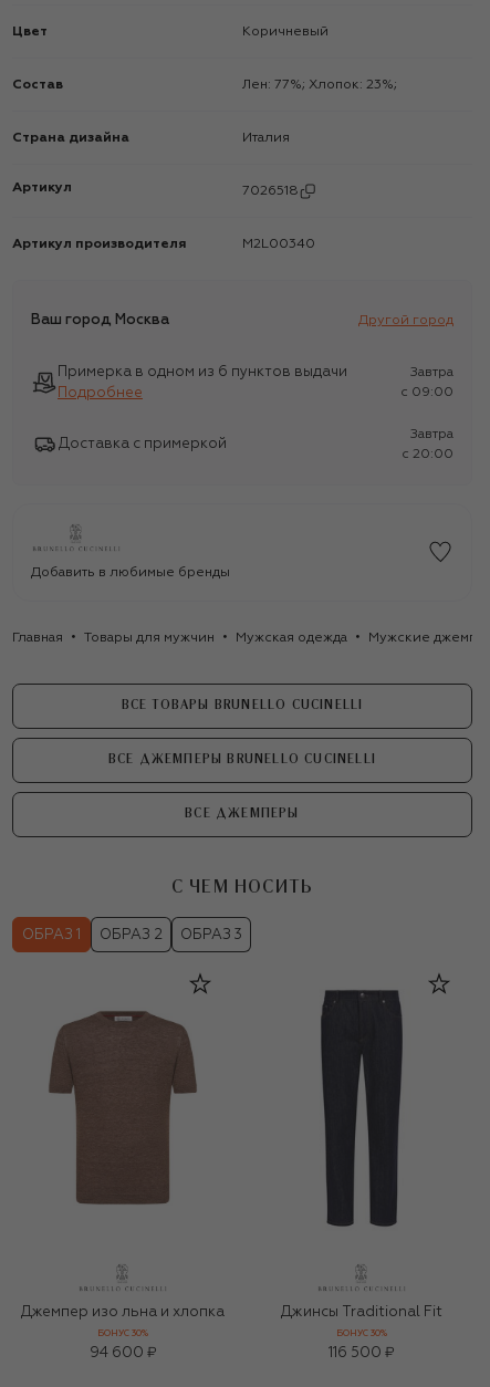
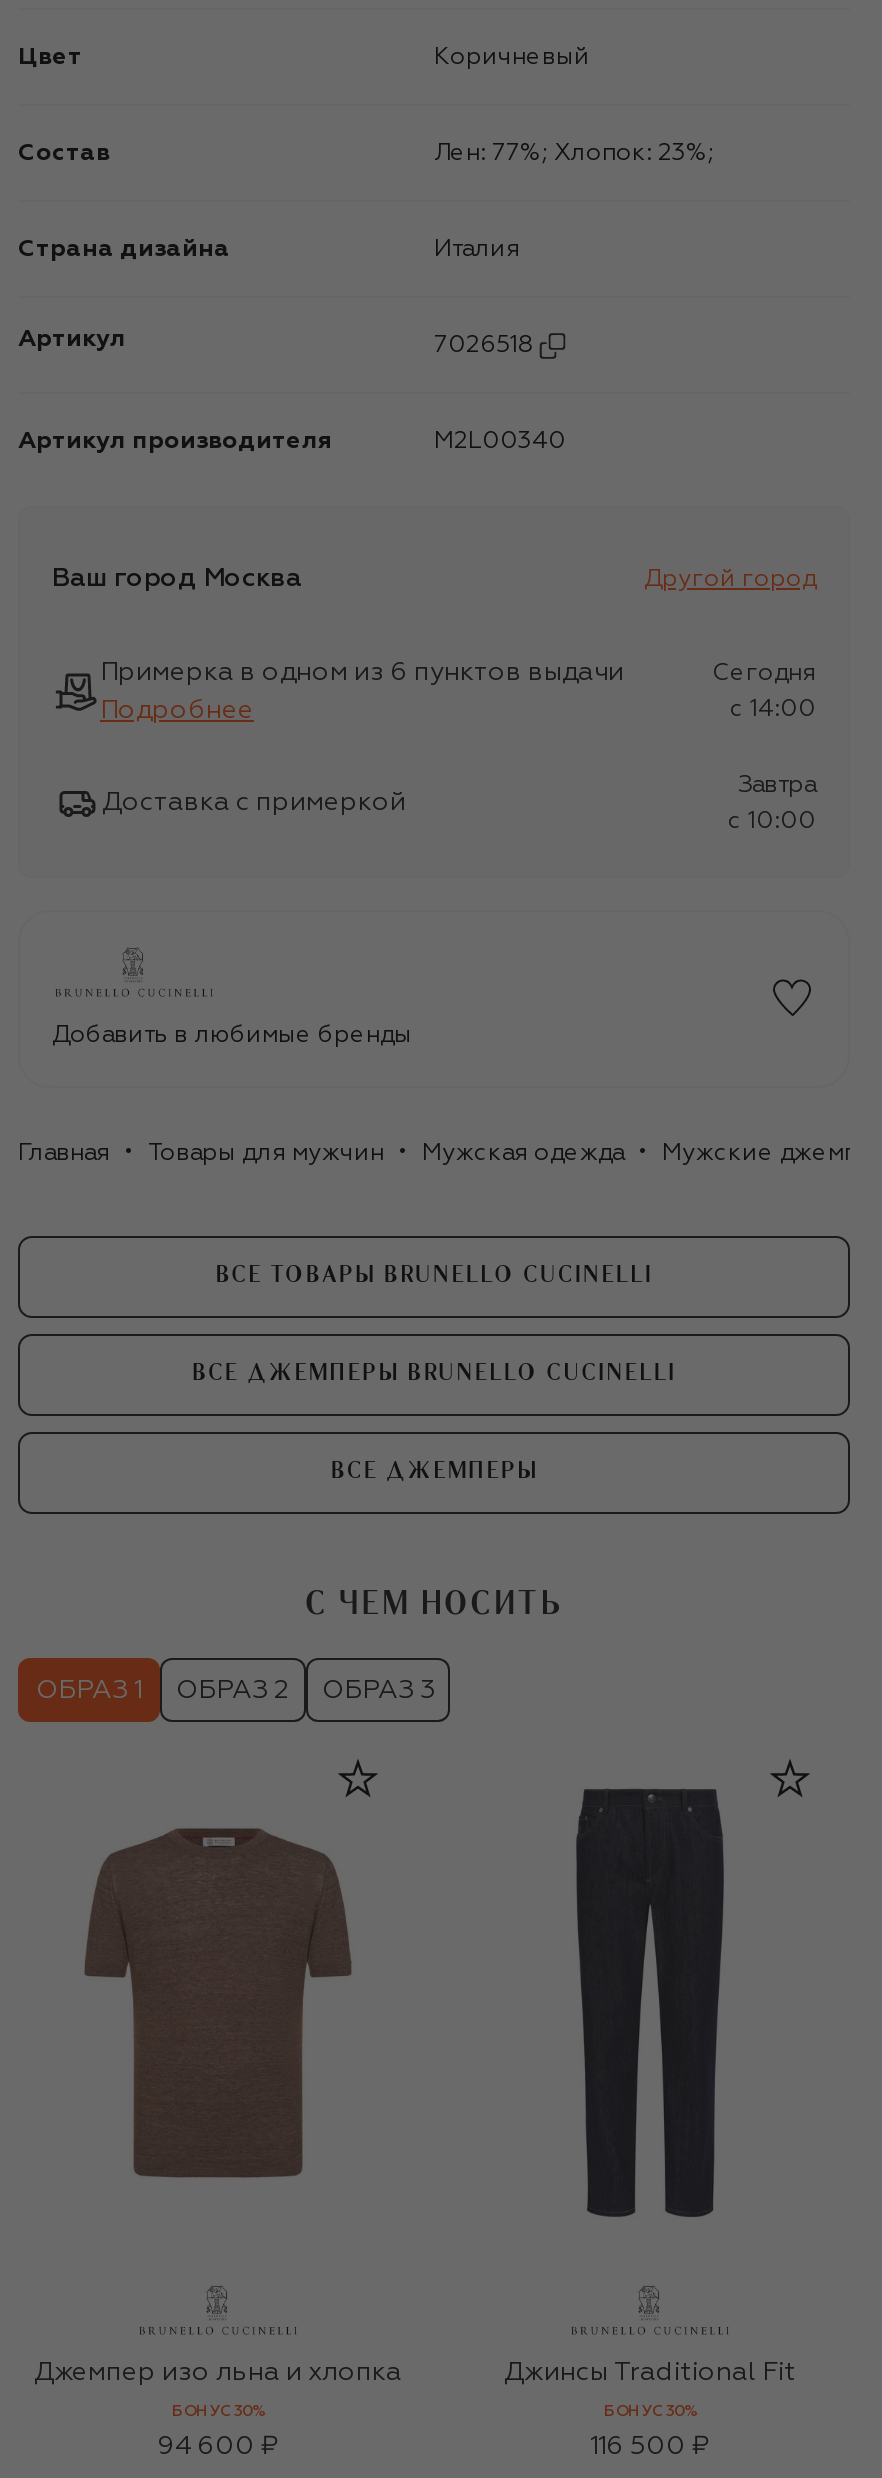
[410,366,453,379] Завтра -> [712,661,816,685] Сегодня
[400,386,453,399] c 09:00 -> [730,697,816,721] c 14:00
[402,448,453,461] c 20:00 -> [728,809,816,833] c 10:00

